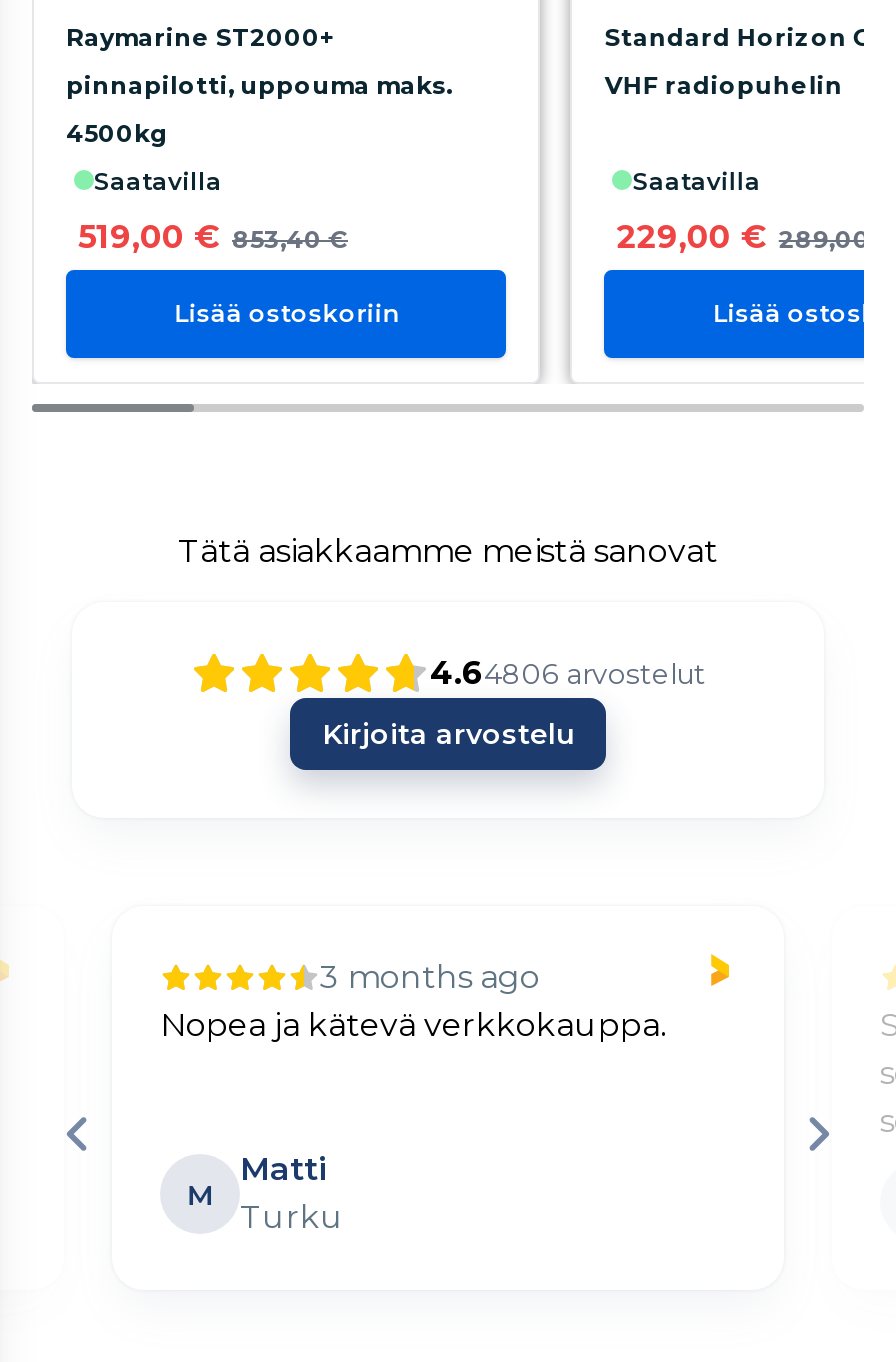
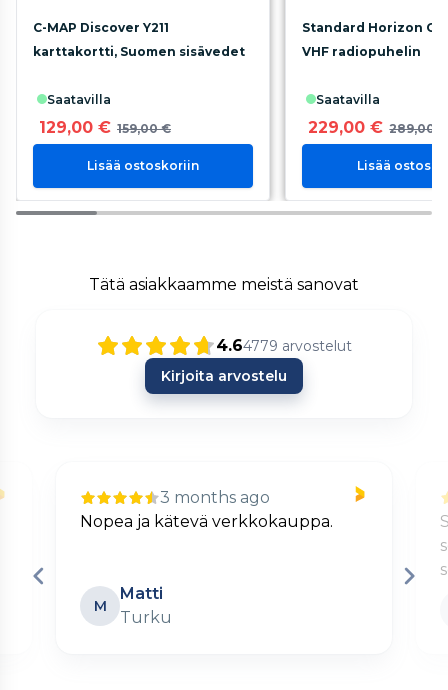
[66,22,452,148] Raymarine ST2000+ | pinnapilotti, uppouma maks. | 4500kg -> [33,20,245,59] C-MAP Discover Y211 | karttakortti, Suomen sisävedet
[78,218,348,256] 519,00 € 853,40 € -> [39,118,171,137] 129,00 € 159,00 €
[430,654,706,692] 4.64806 arvostelut -> [216,336,352,355] 4.64779 arvostelut

